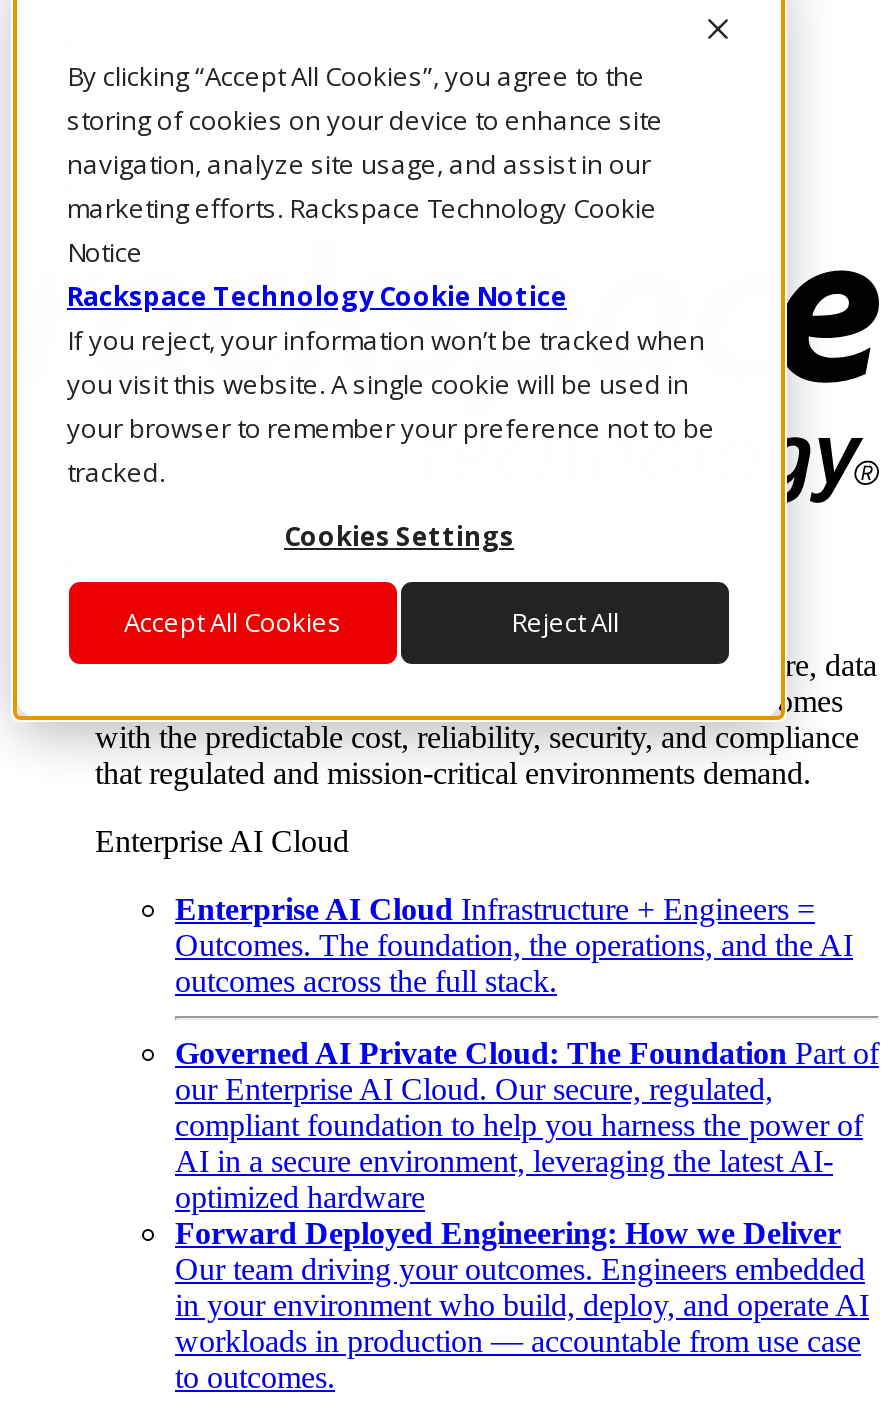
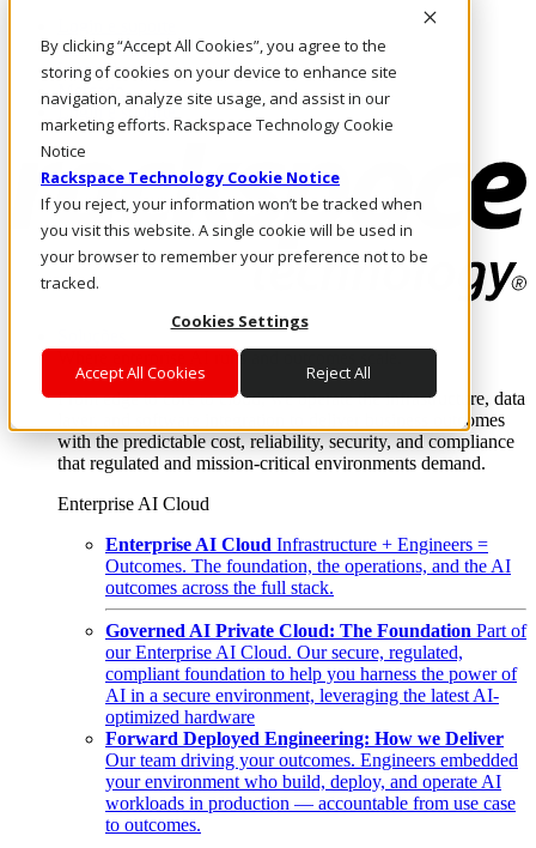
[175,1288,869,1322] in your environment who build, deploy, and operate AI -> [105,772,501,792] your environment who build, deploy, and operate AI

